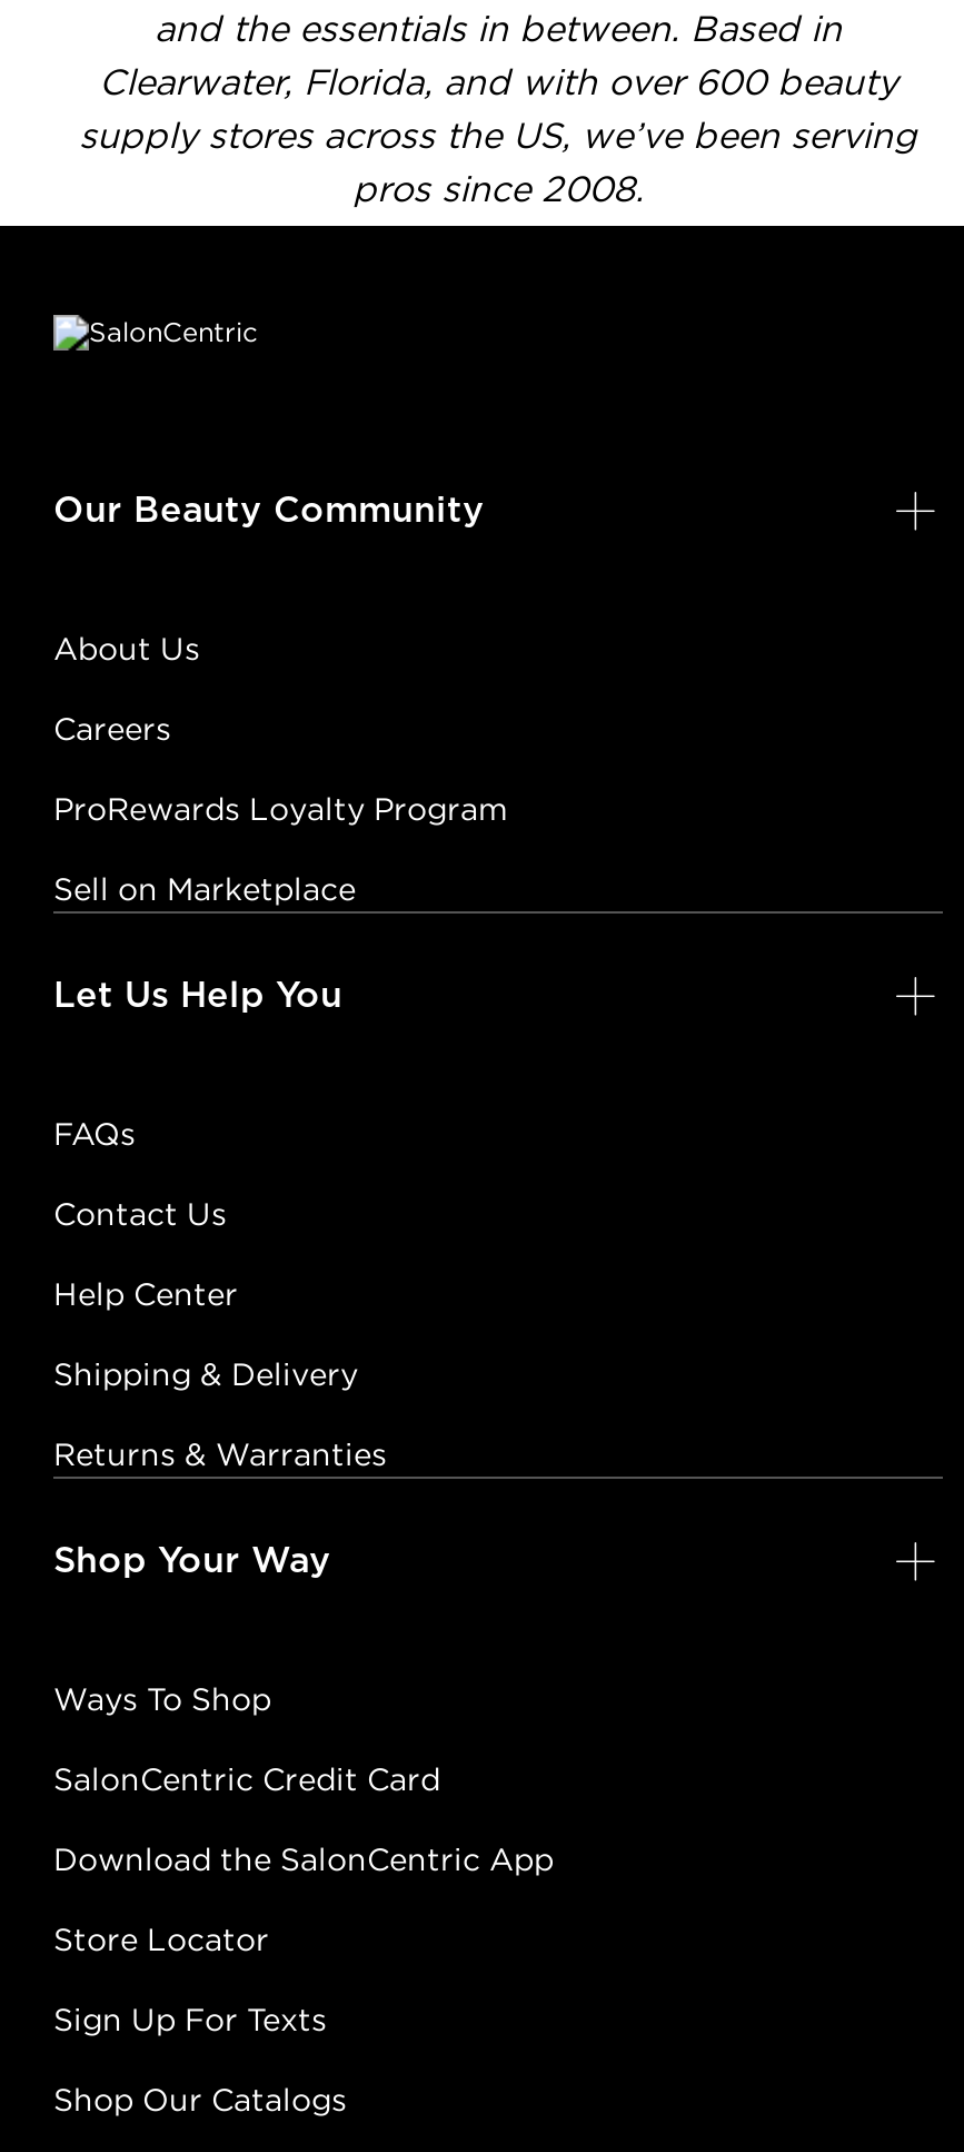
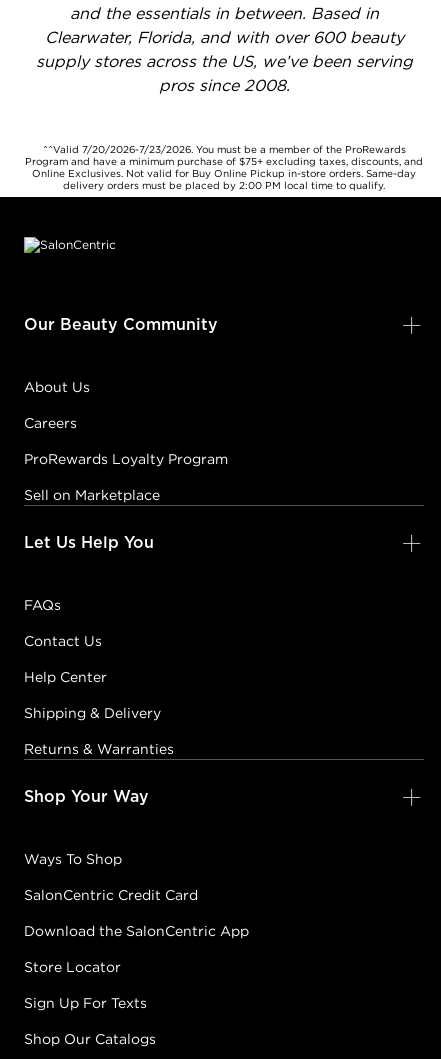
none -> [25,143,423,192] ^^Valid 7/20/2026-7/23/2026. You must be a member of the ProRewards | Program and have a minimum purchase of $75+ excluding taxes, discounts, and | Online Exclusives. Not valid for Buy Online Pickup in-store orders. Same-day | delivery orders must be placed by 2:00 PM local time to qualify.

